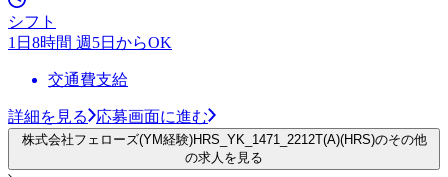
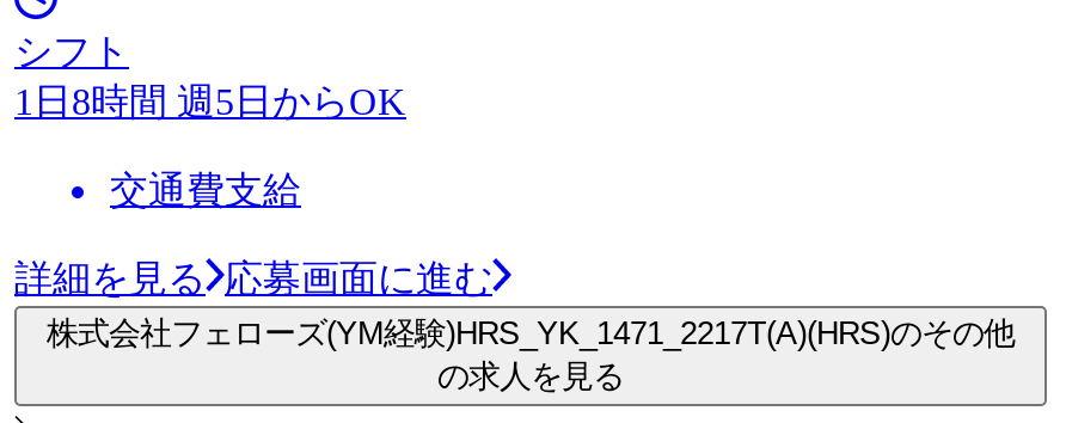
[21,132,426,147] 株式会社フェローズ(YM経験)HRS_YK_1471_2212T(A)(HRS)のその他 -> [47,315,1015,351] 株式会社フェローズ(YM経験)HRS_YK_1471_2217T(A)(HRS)のその他

